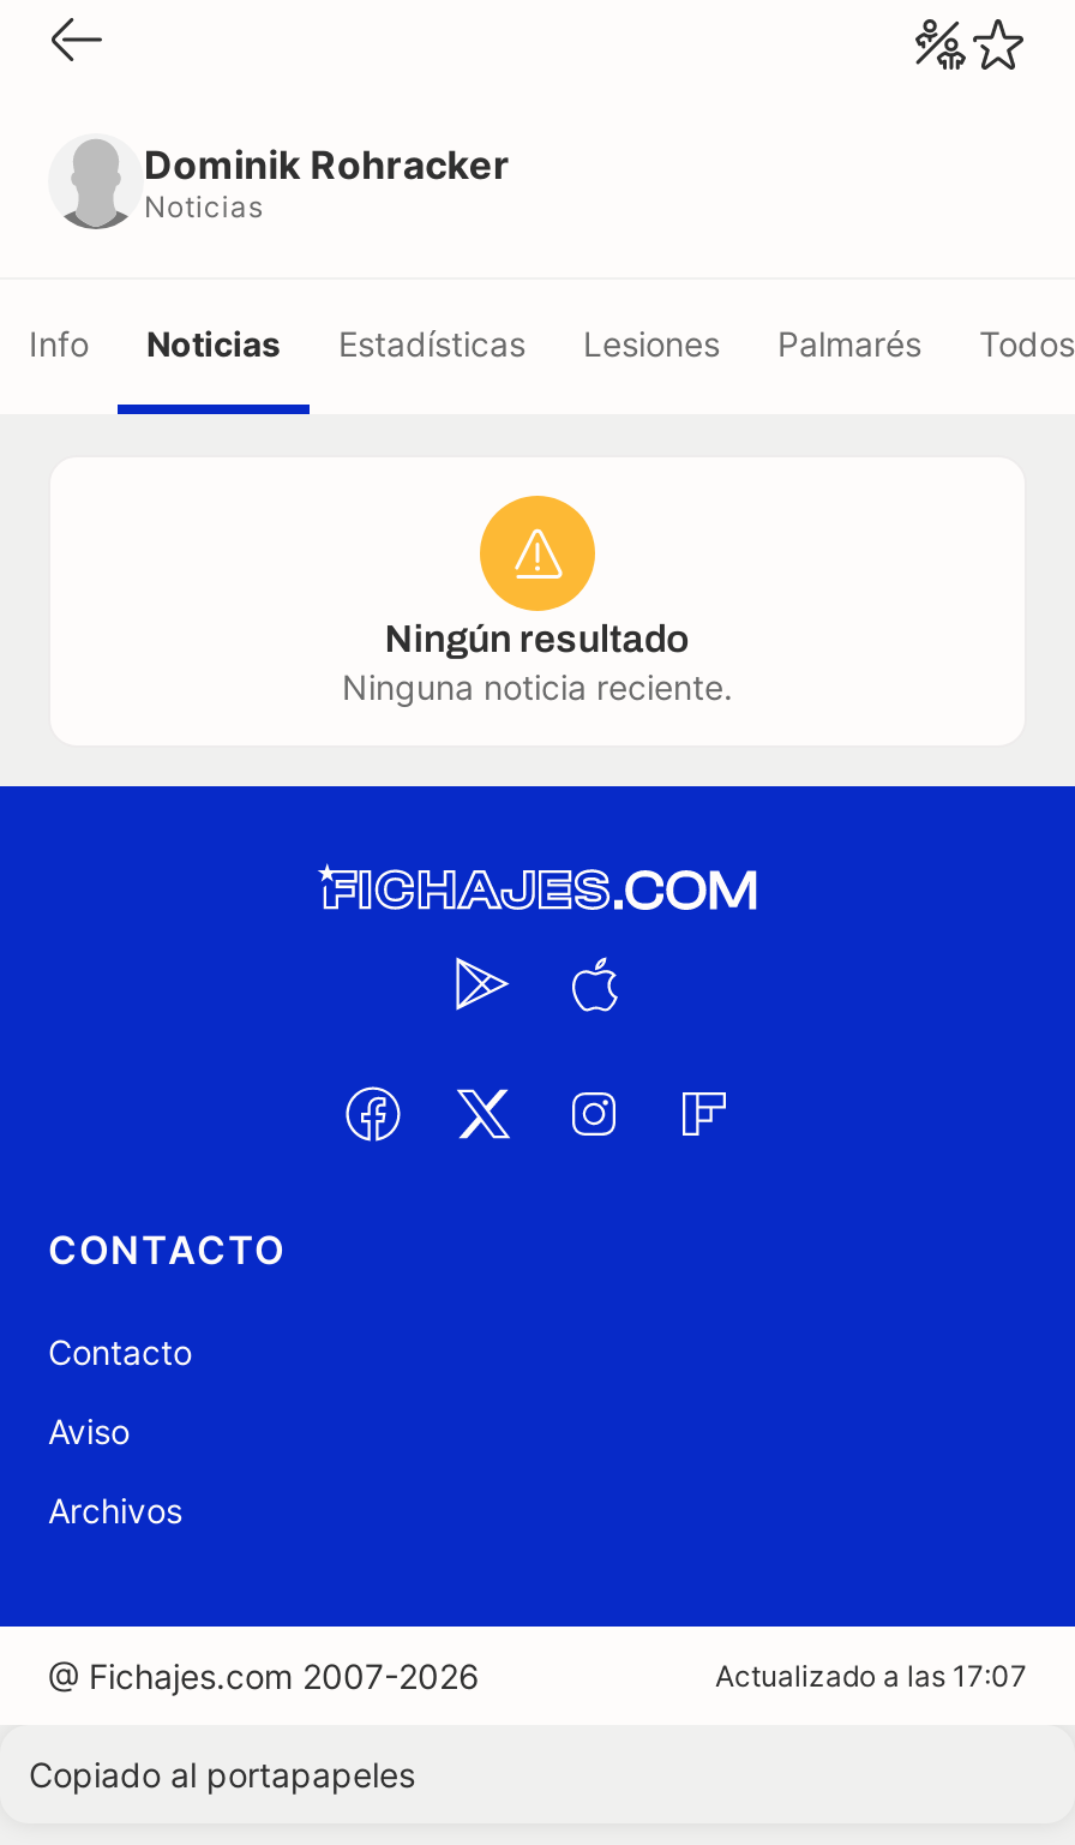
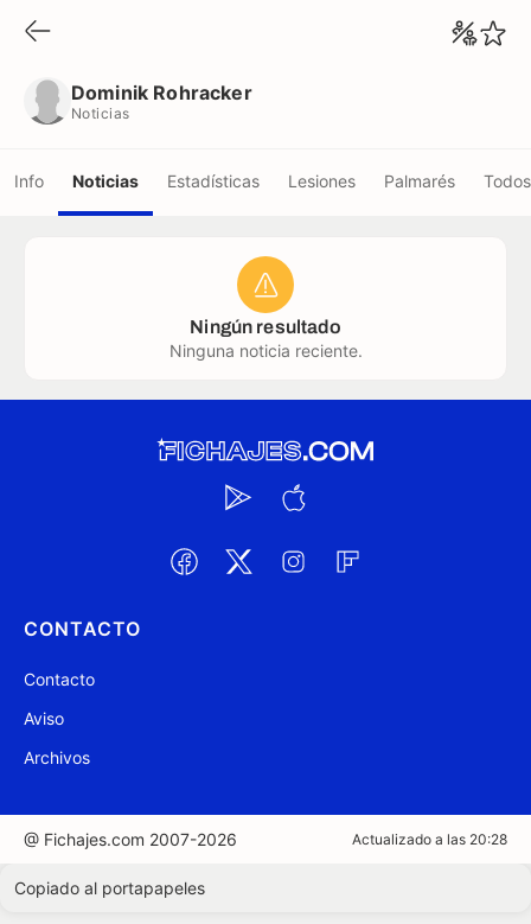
[715,1658,1027,1694] Actualizado a las 17:07 -> [352,830,507,848] Actualizado a las 20:28

